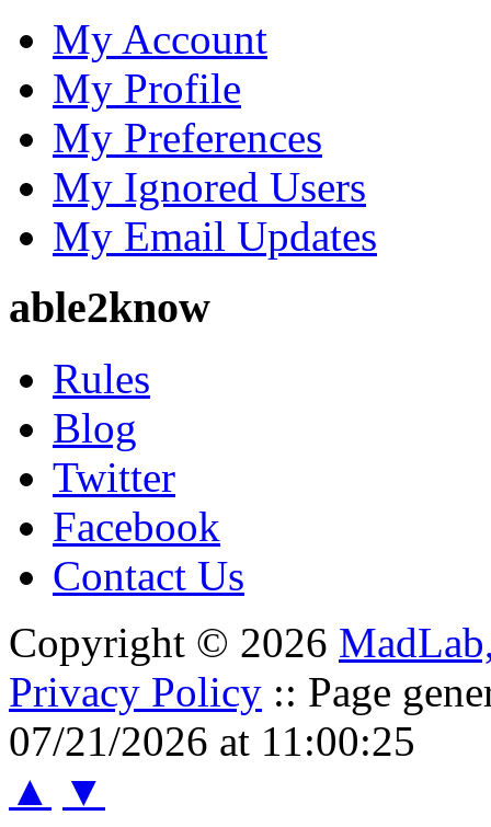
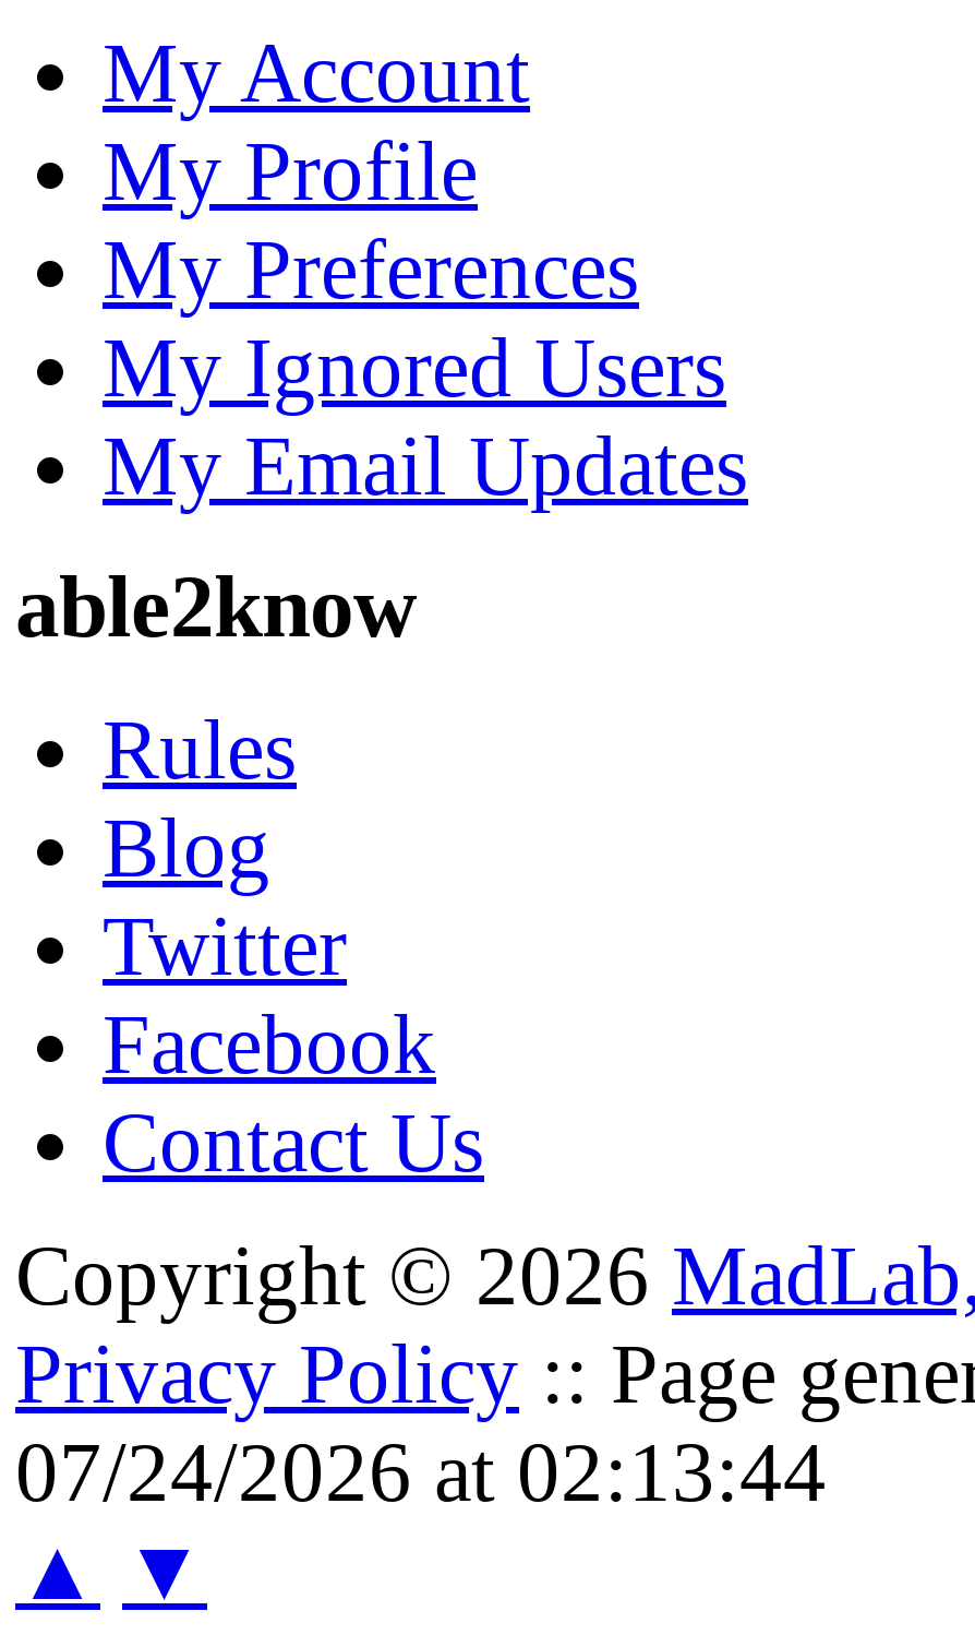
[9,717,415,764] 07/21/2026 at 11:00:25 -> [15,1423,827,1517] 07/24/2026 at 02:13:44

